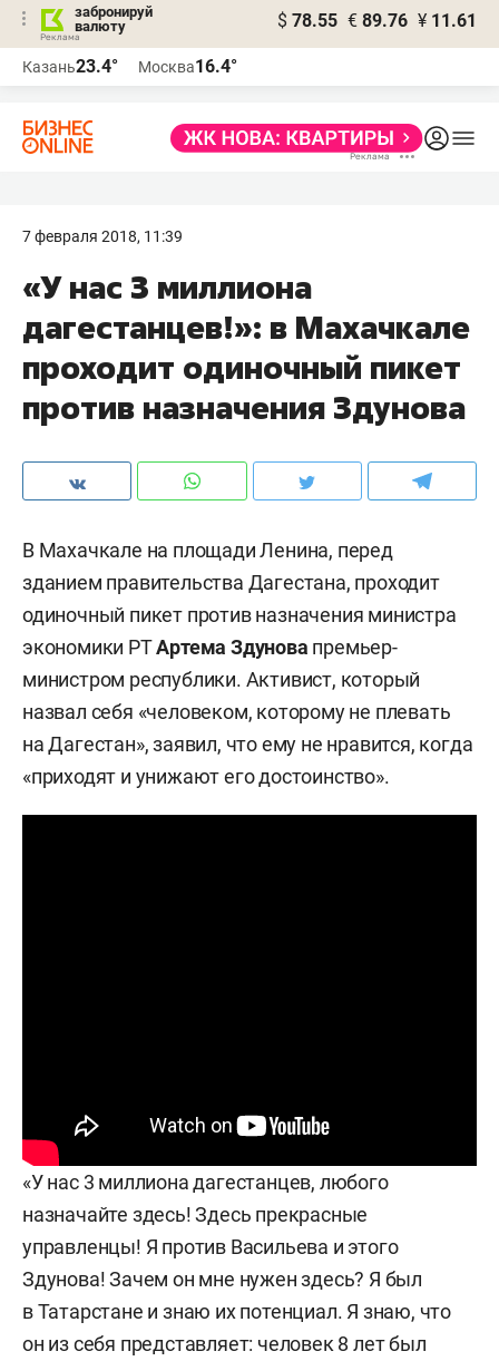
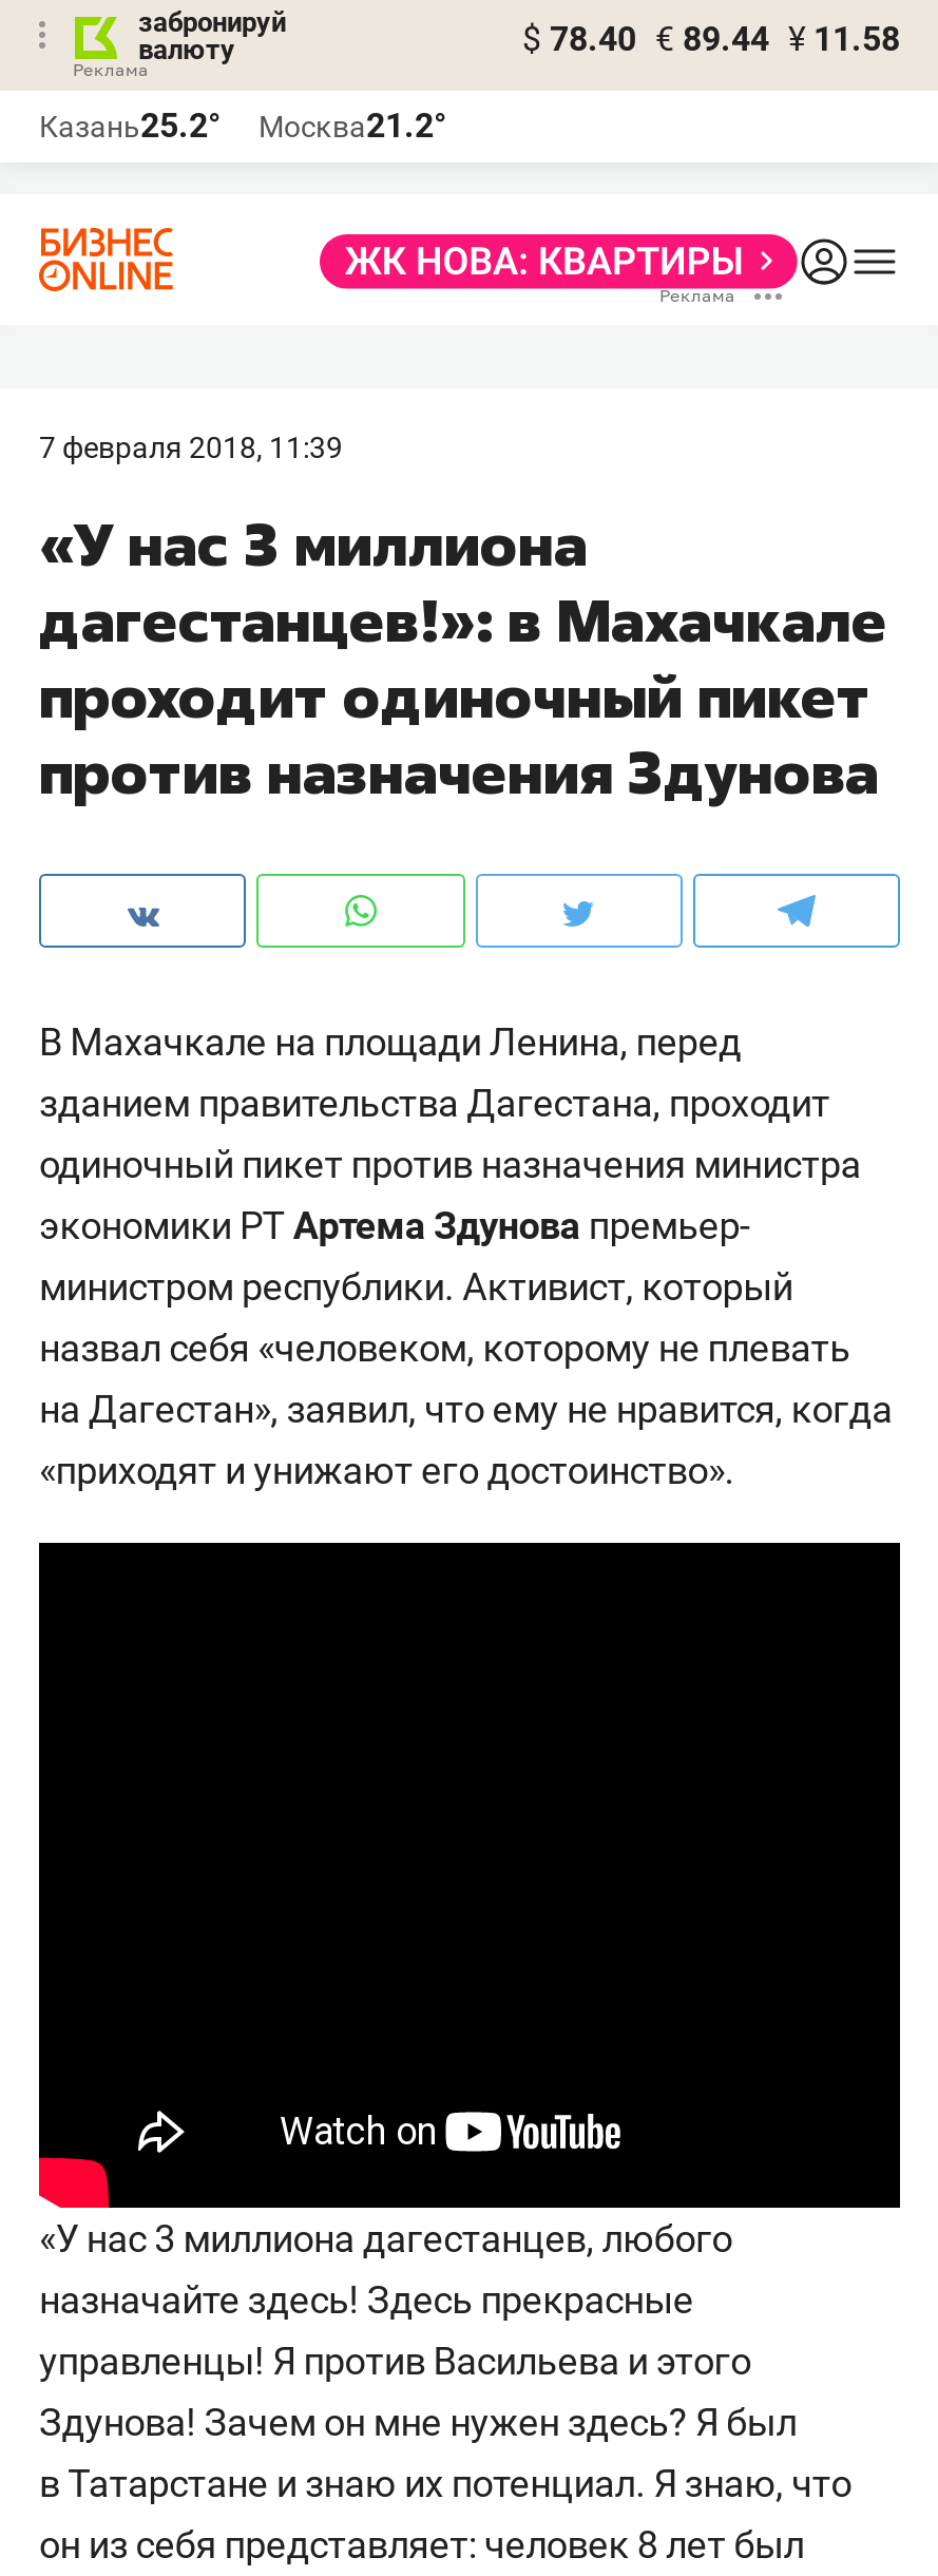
[277,10,477,31] $ 78.55 € 89.76 ¥ 11.61 -> [522,19,900,59] $ 78.40 € 89.44 ¥ 11.58
[22,56,118,77] Казань23.4° -> [39,106,221,146] Казань25.2°
[138,56,237,77] Москва16.4° -> [259,106,446,146] Москва21.2°

